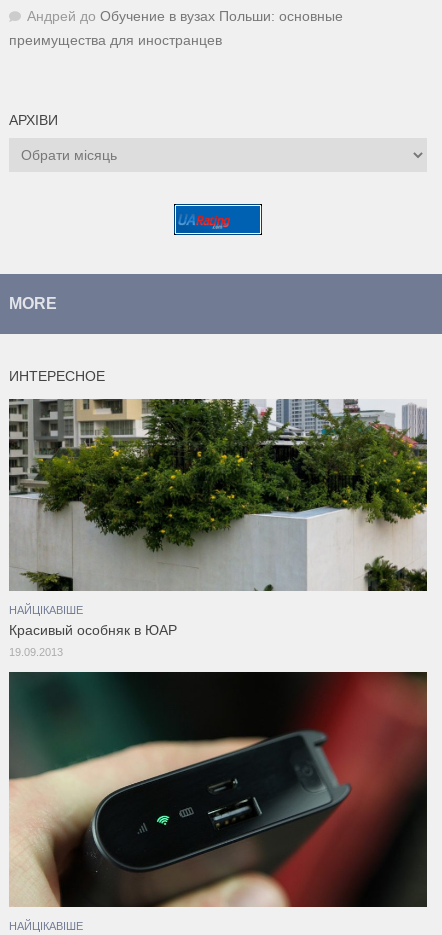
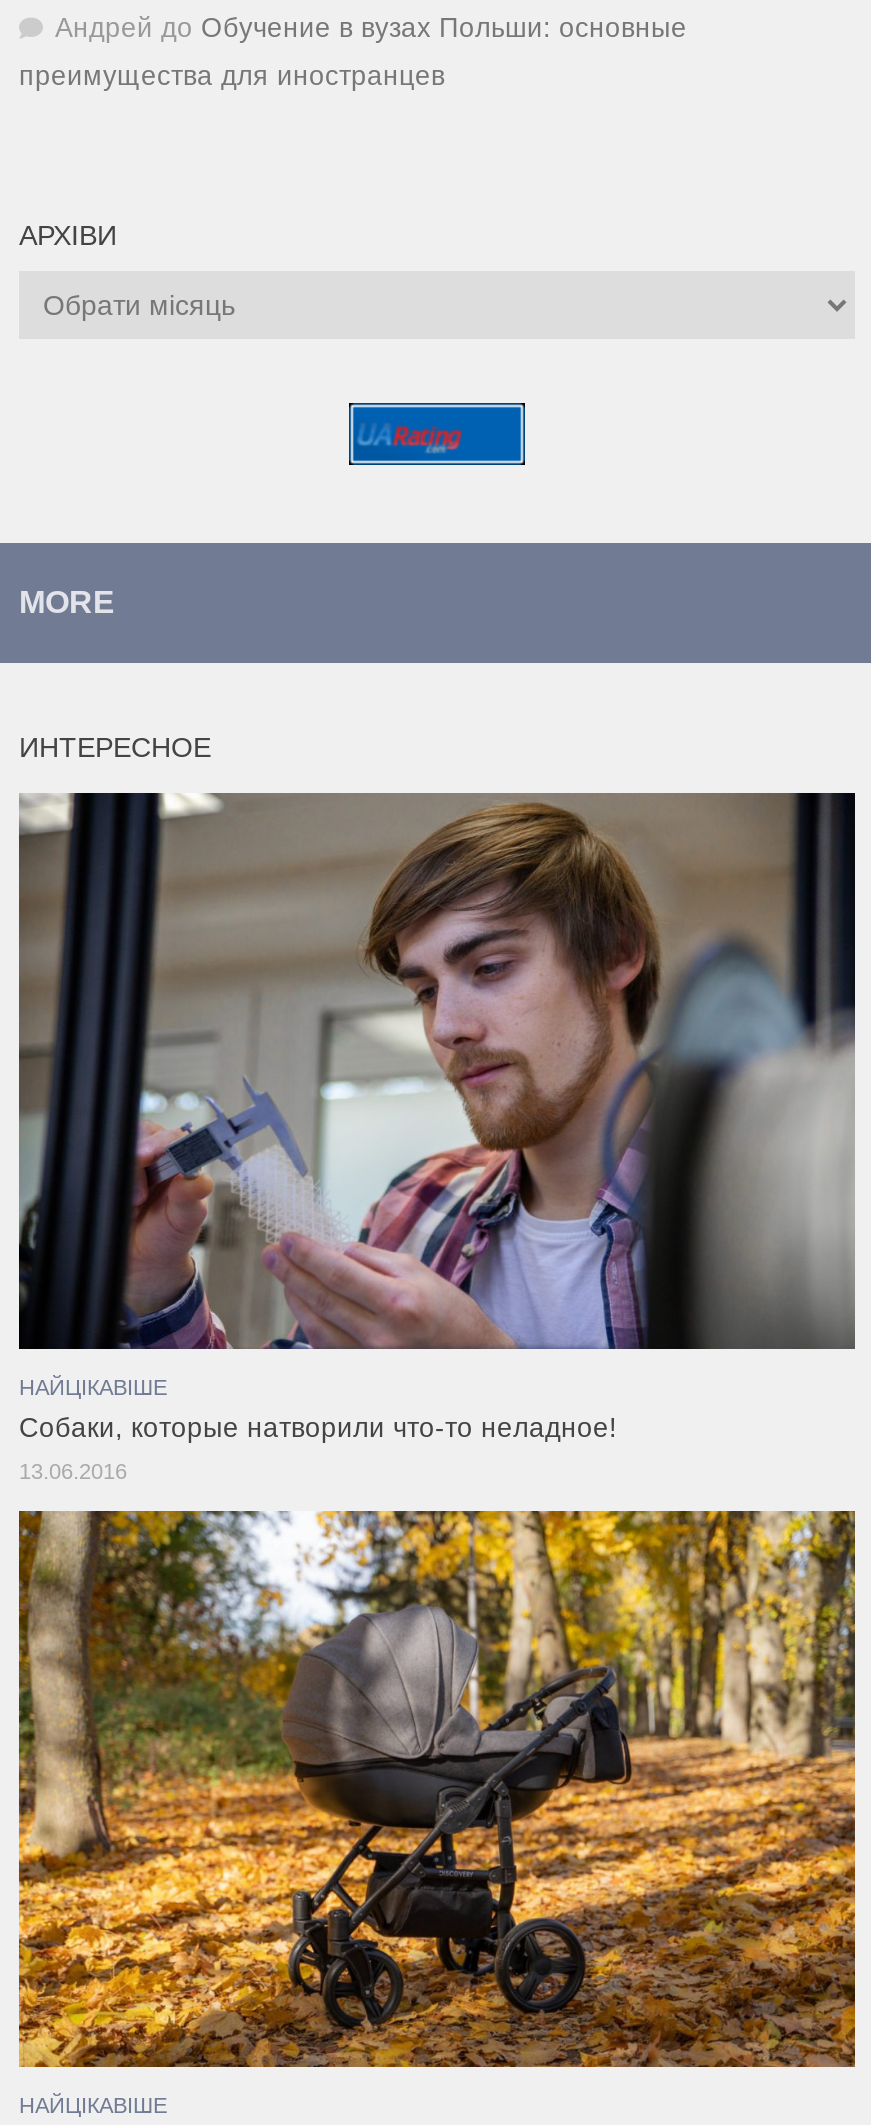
[9,398,428,637] [image] | Красивый особняк в ЮАР -> [19,791,857,1443] [image] | Собаки, которые натворили что-то неладное!
[9,645,63,657] 19.09.2013 -> [19,1459,127,1483] 13.06.2016
[9,671,428,908] [image] -> [19,1509,857,2069] [image]

